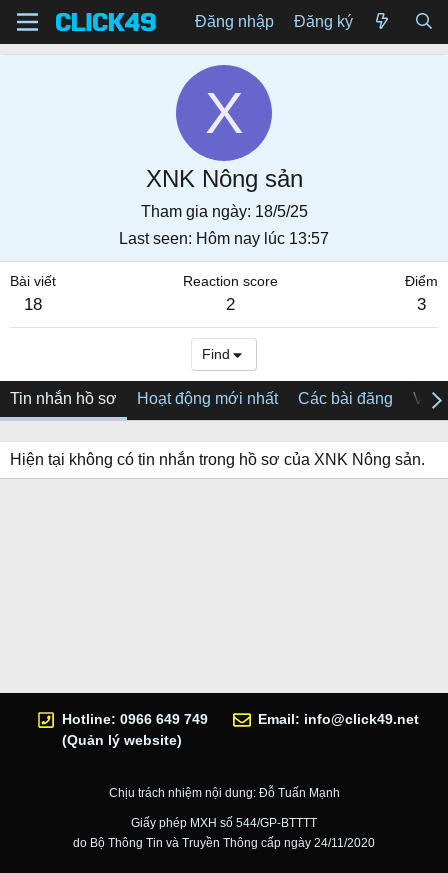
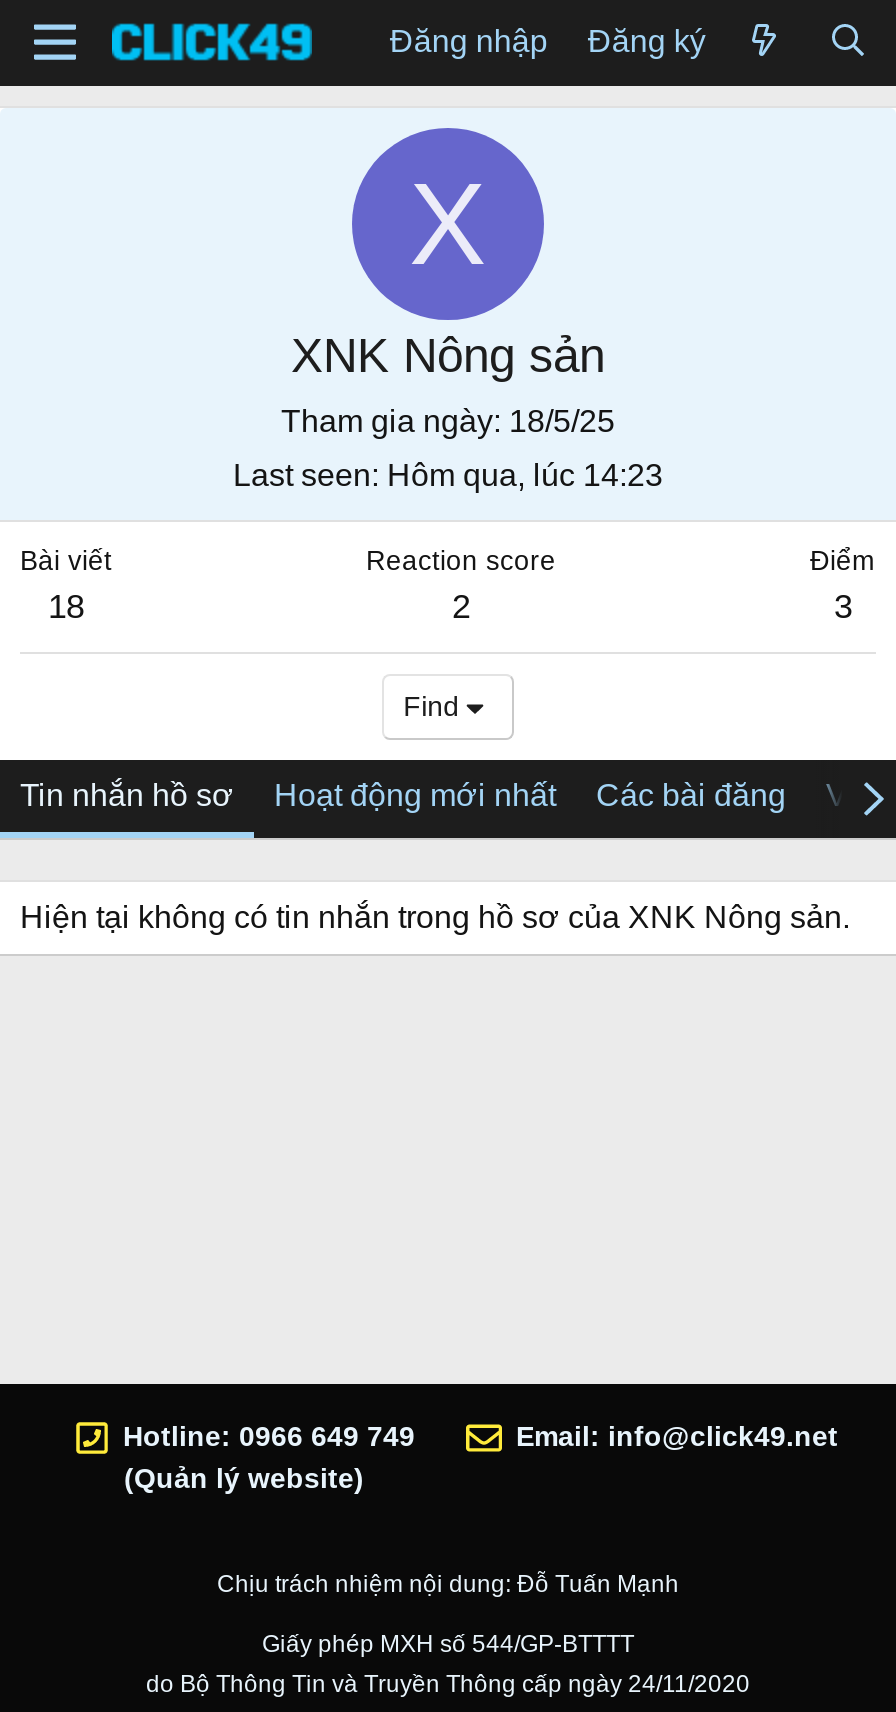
[119,230,329,247] Last seen Hôm nay lúc 13:57 -> [233,458,663,492] Last seen Hôm qua, lúc 14:23

